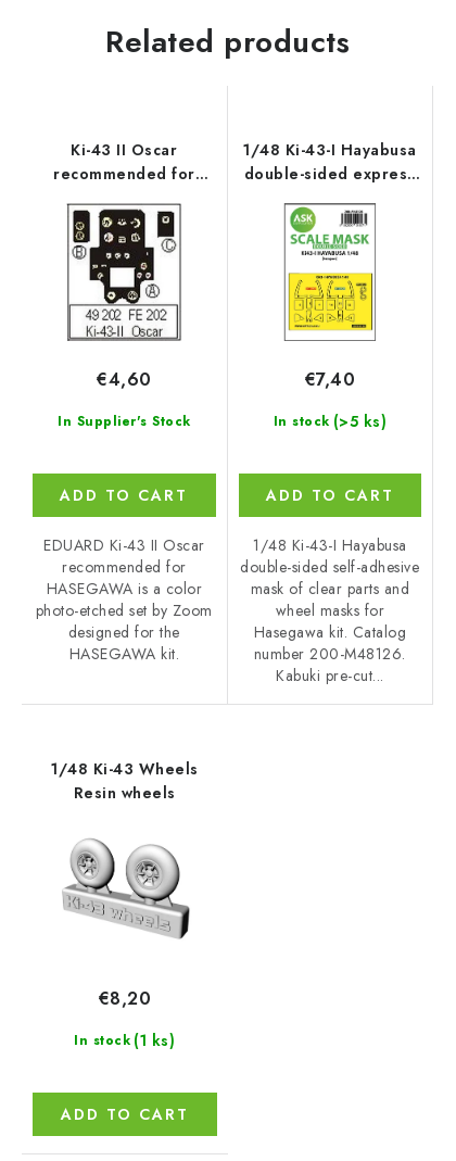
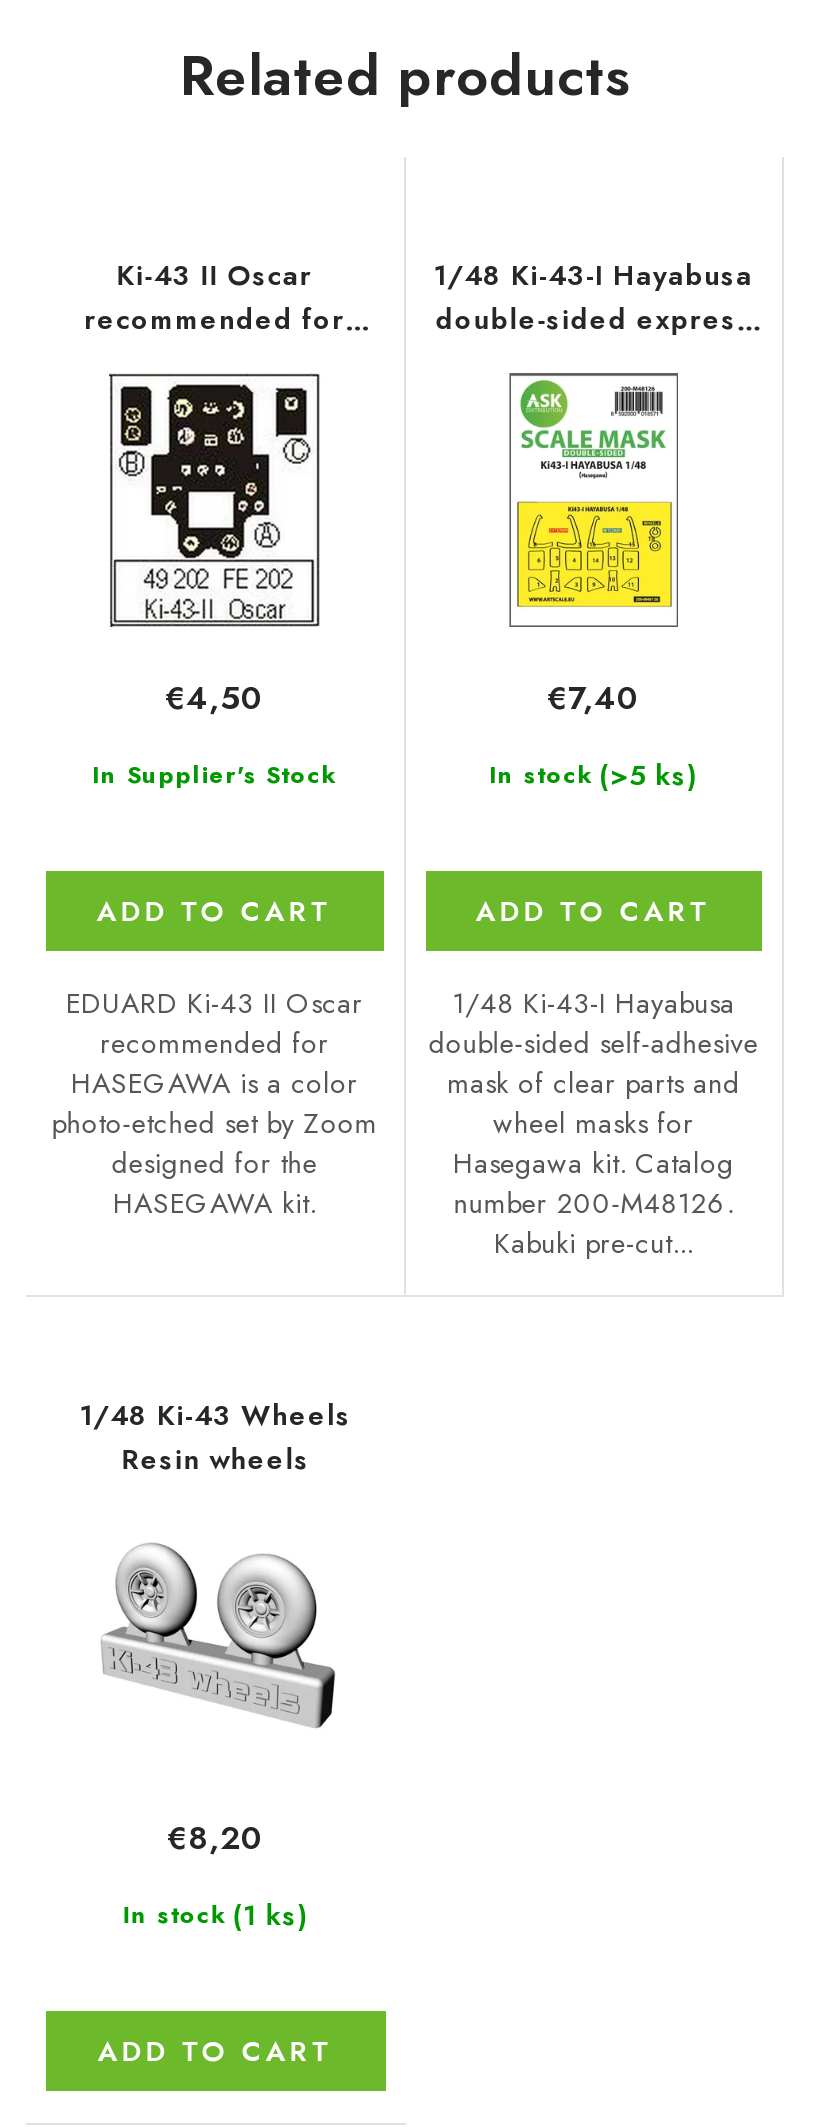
[97,367,151,392] €4,60 -> [165,675,264,721] €4,50

